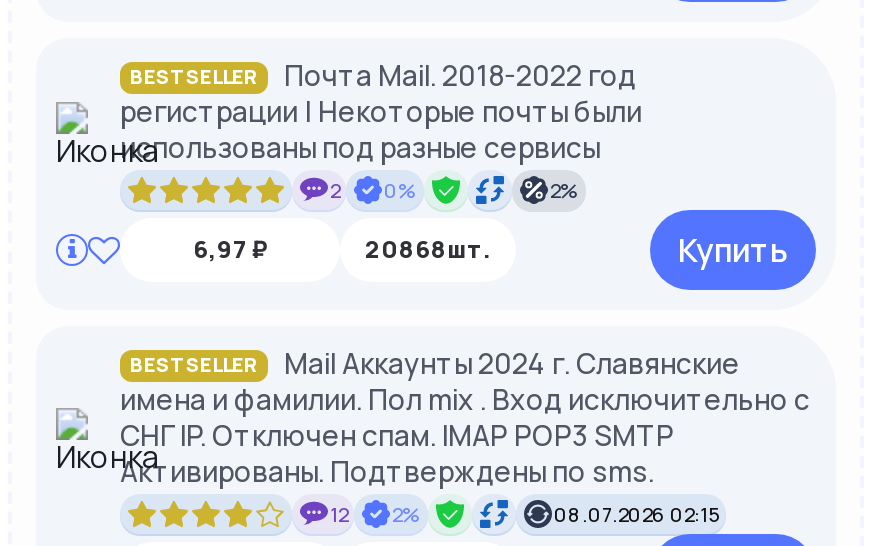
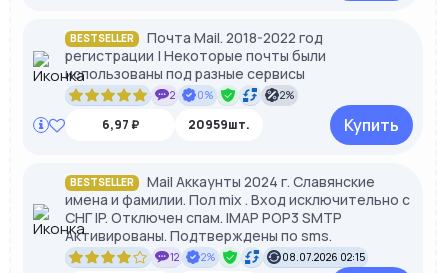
[365,232,491,266] 20868шт. -> [188,116,250,133] 20959шт.

